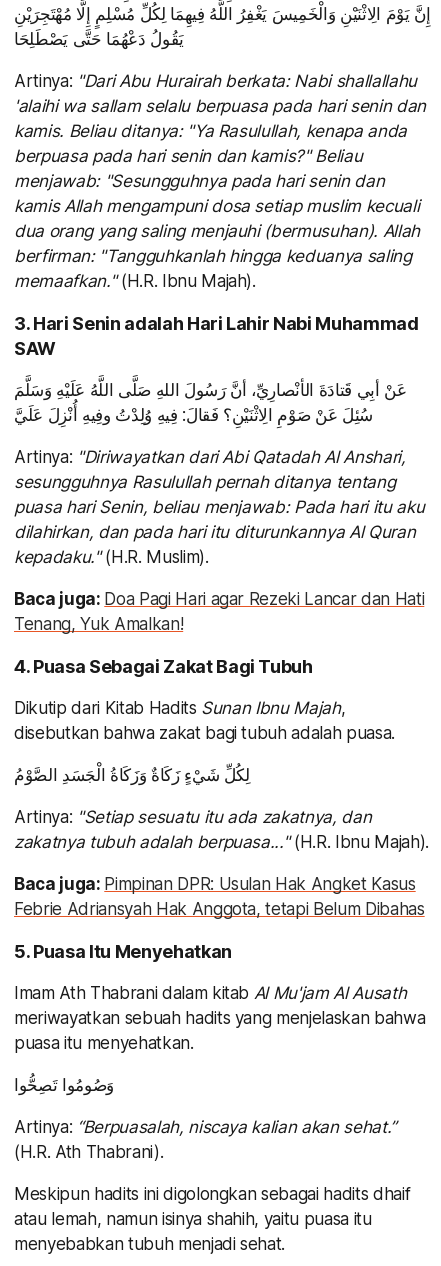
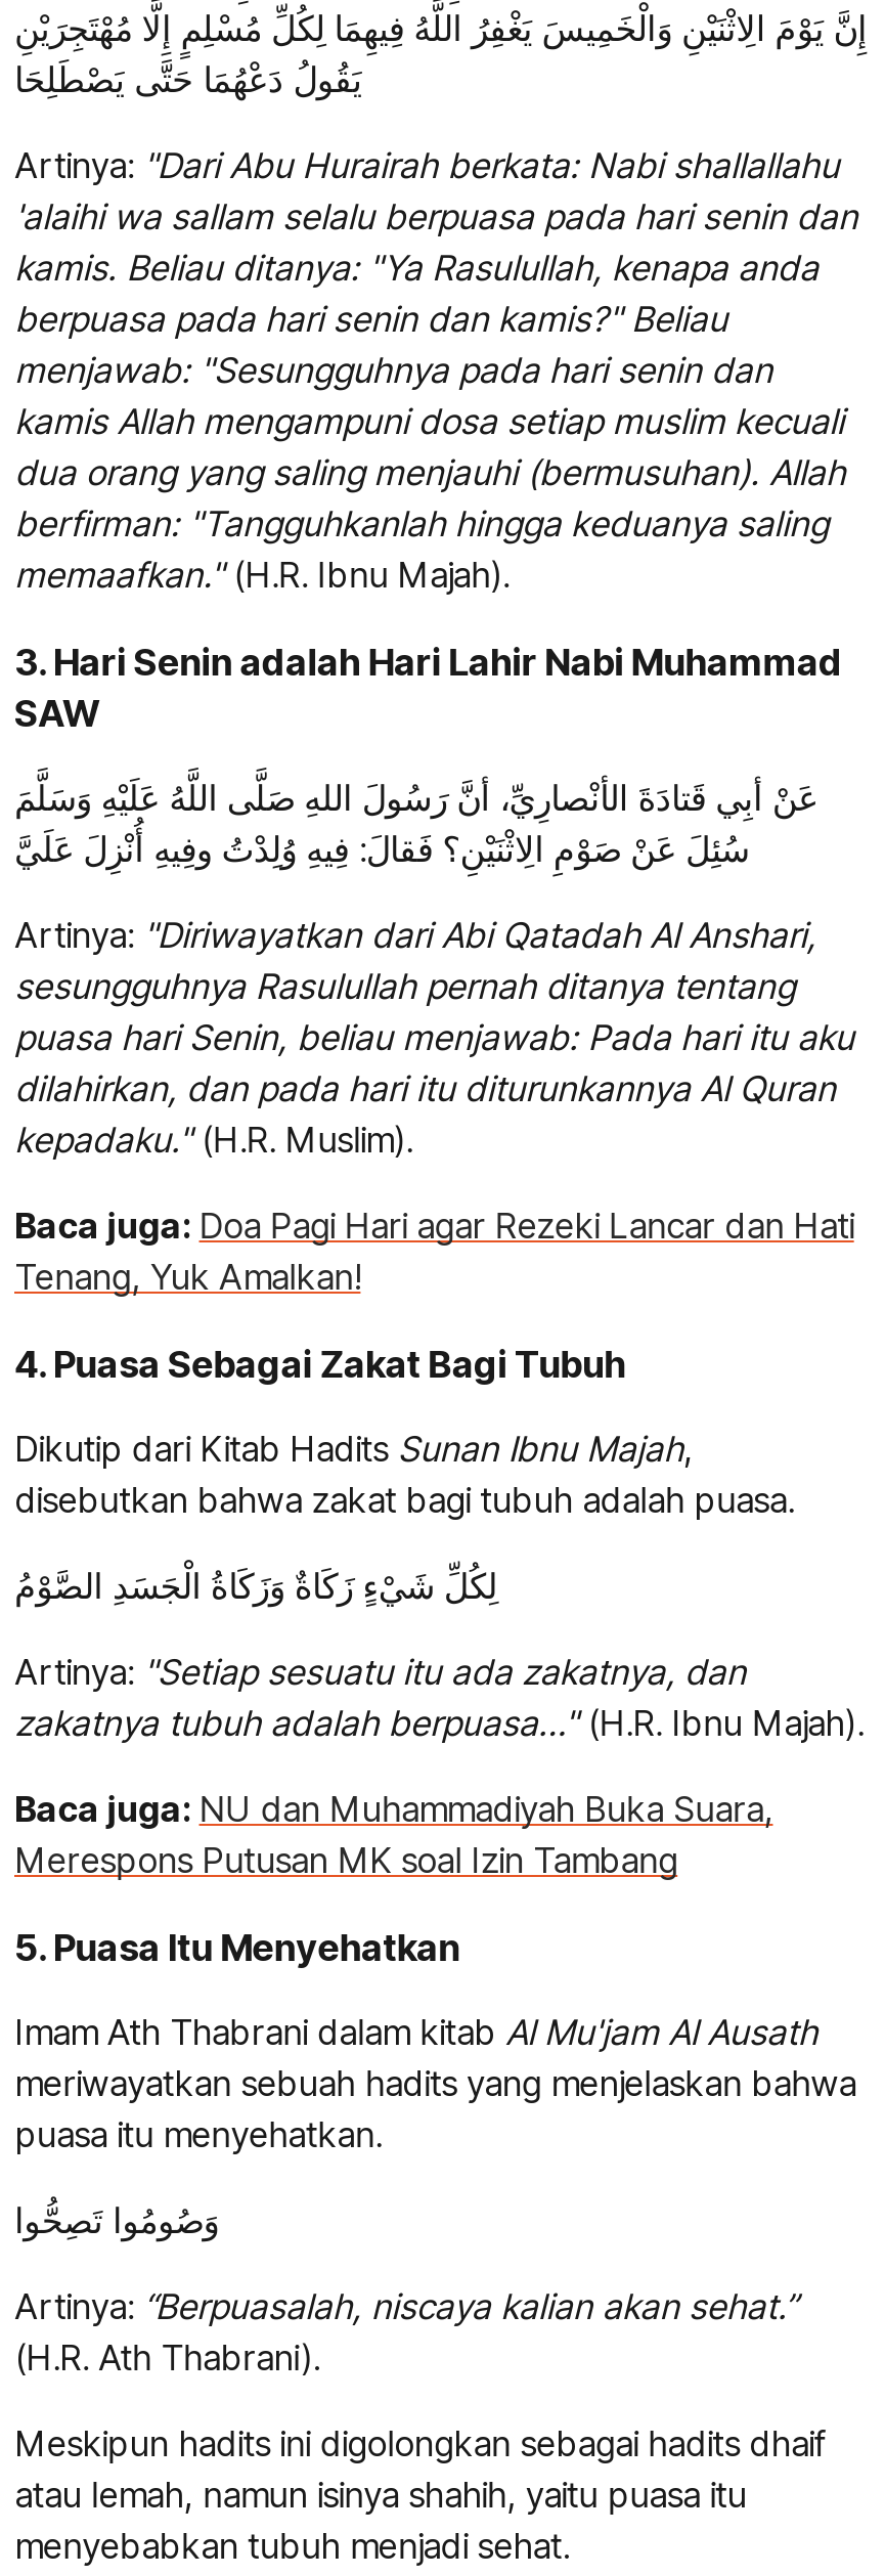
[14,874,425,919] Baca juga: Pimpinan DPR: Usulan Hak Angket Kasus | Febrie Adriansyah Hak Anggota, tetapi Belum Dibahas -> [14,1789,773,1881] Baca juga: NU dan Muhammadiyah Buka Suara, | Merespons Putusan MK soal Izin Tambang

